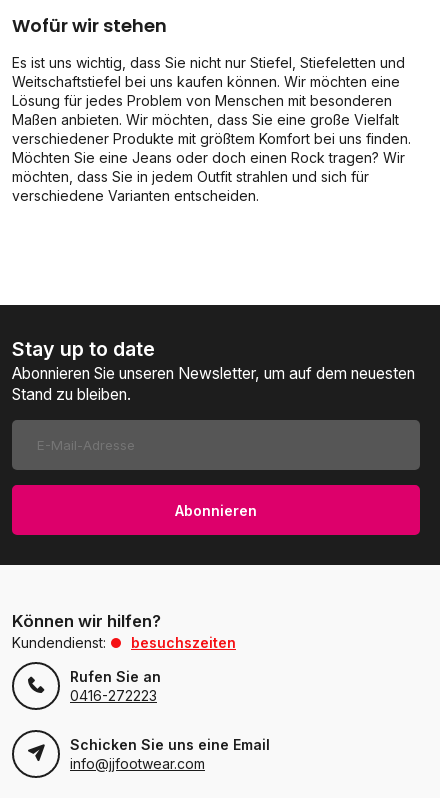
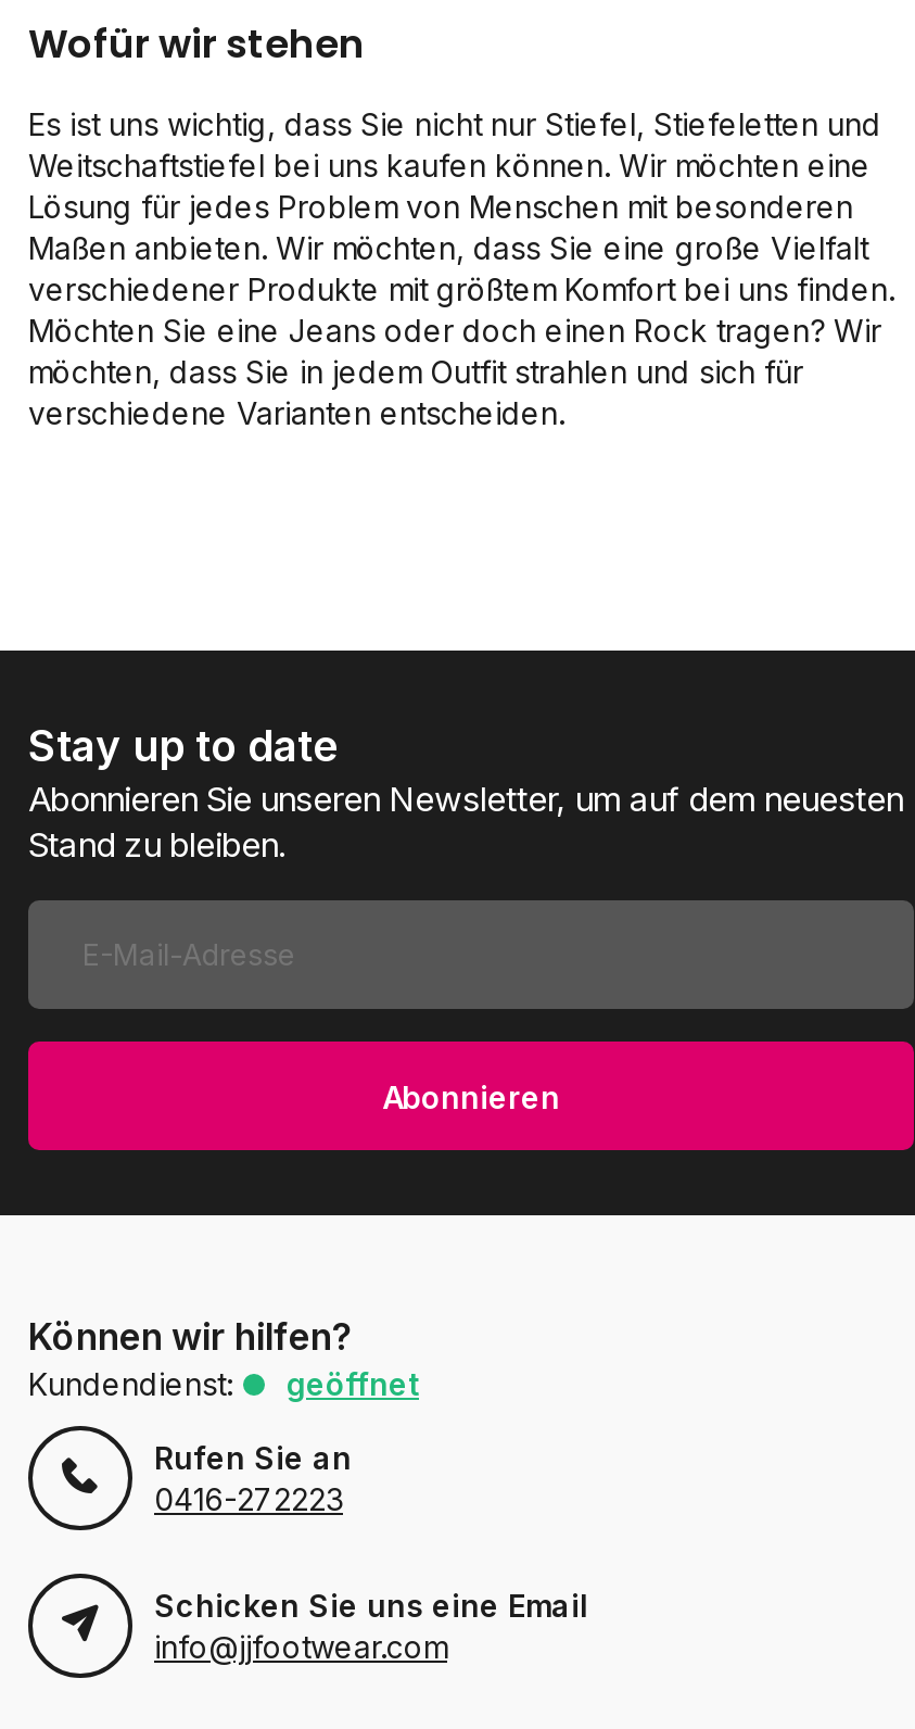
[131,634,236,651] besuchszeiten -> [287,1365,419,1402] geöffnet

